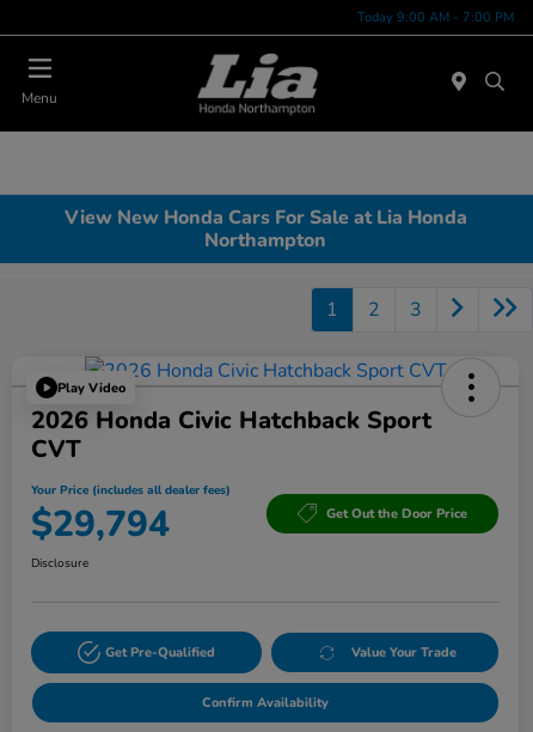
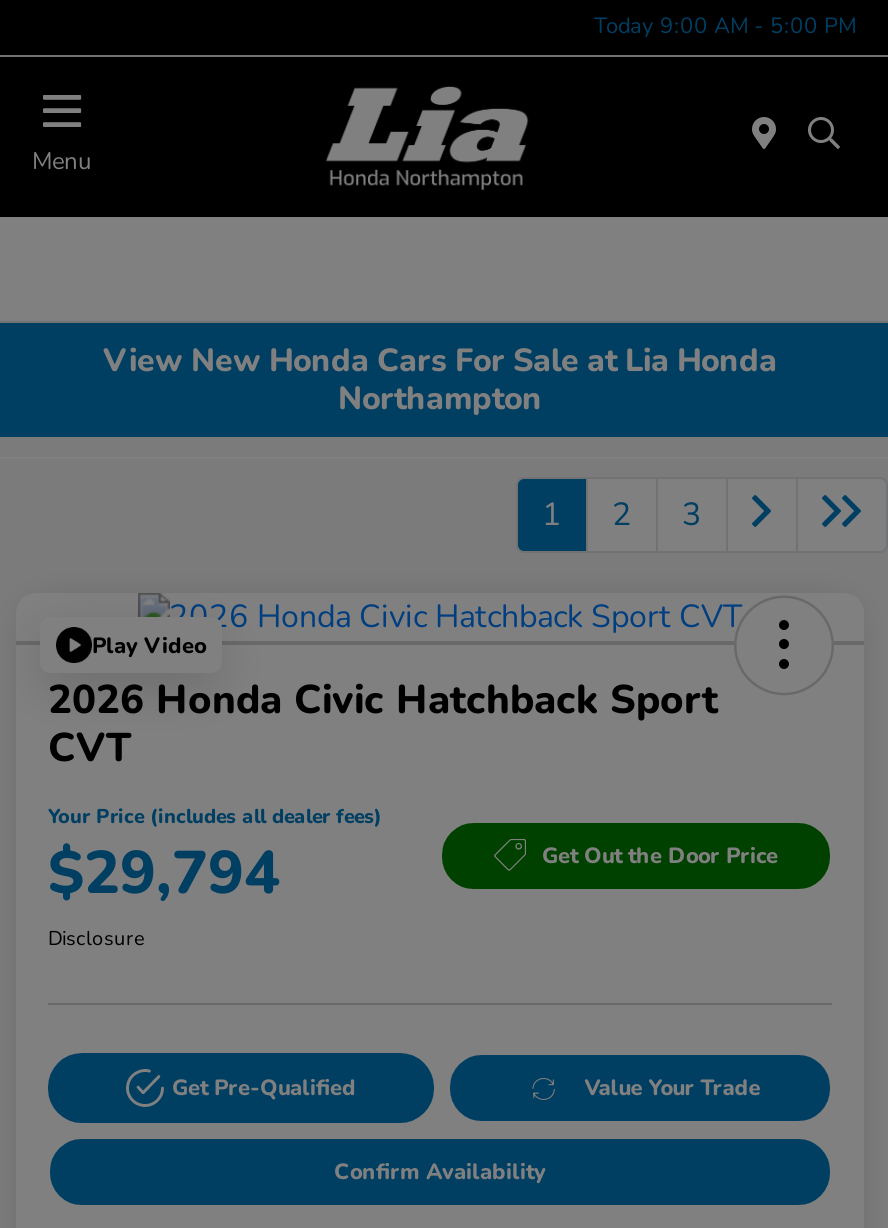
[357,8,514,26] Today 9:00 AM - 7:00 PM -> [594,10,856,40] Today 9:00 AM - 5:00 PM

